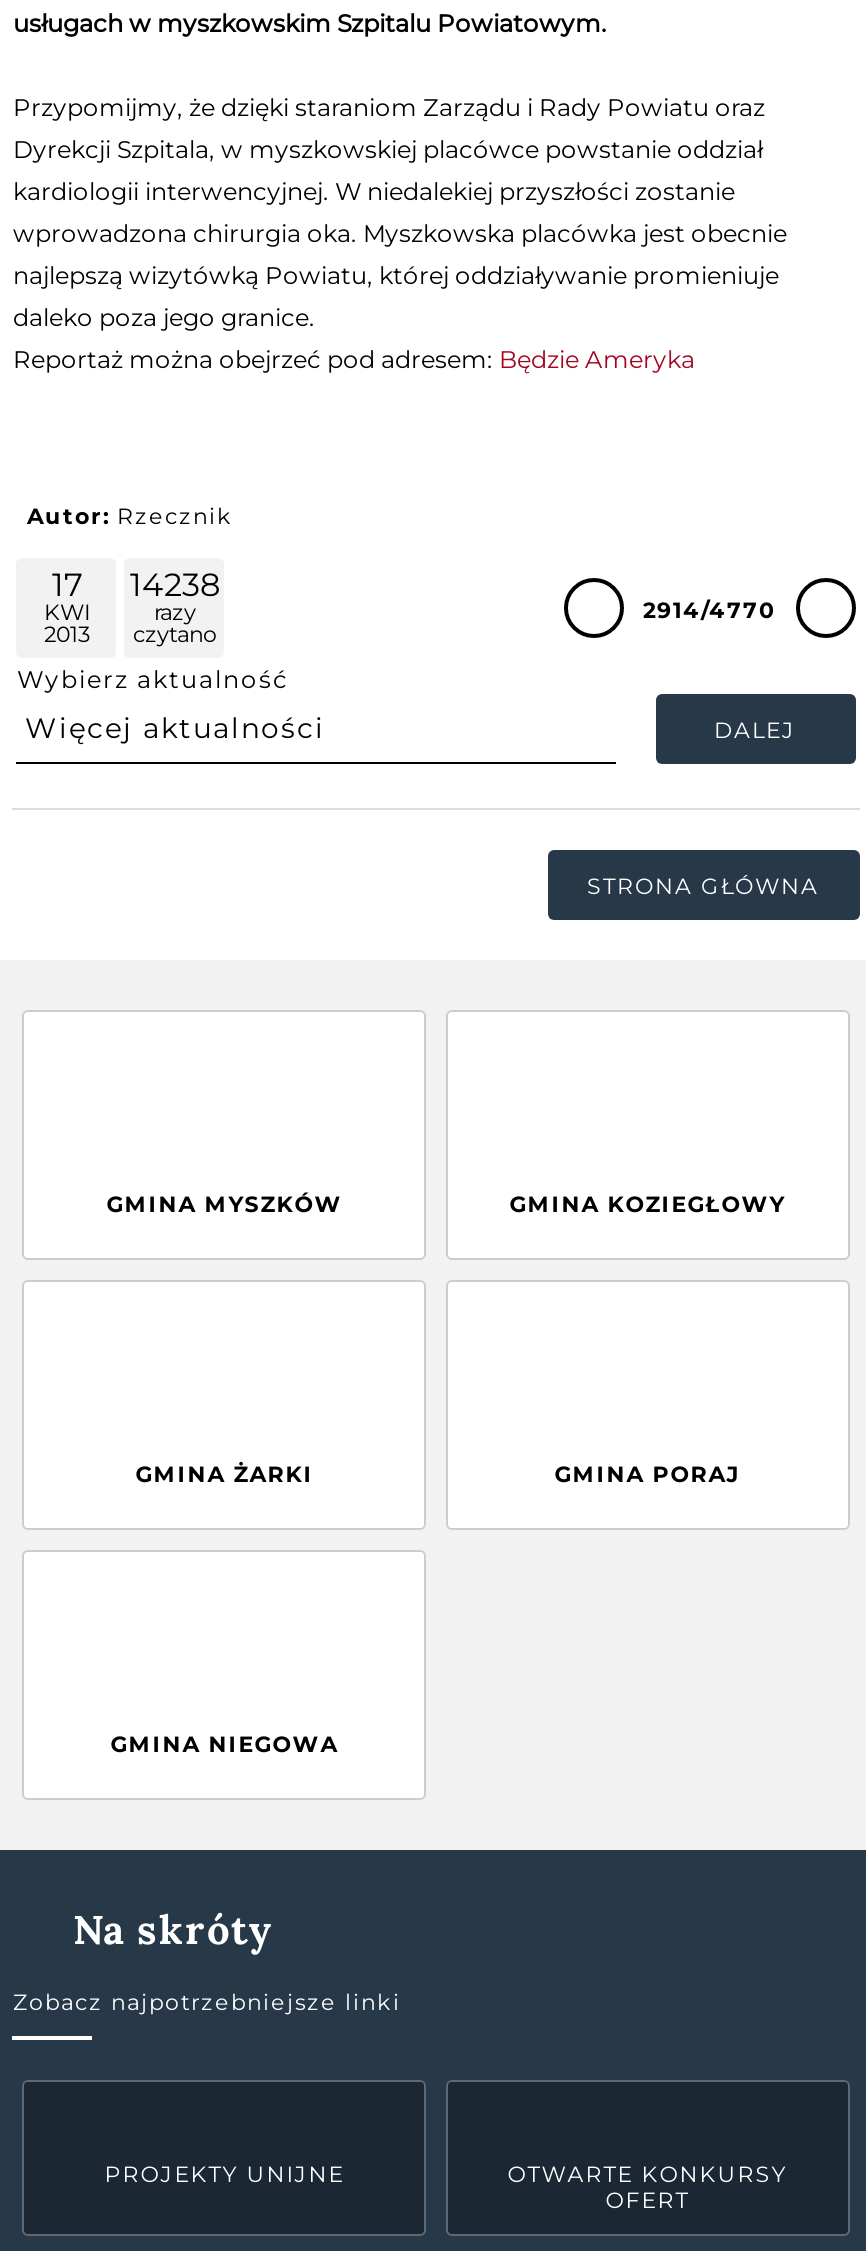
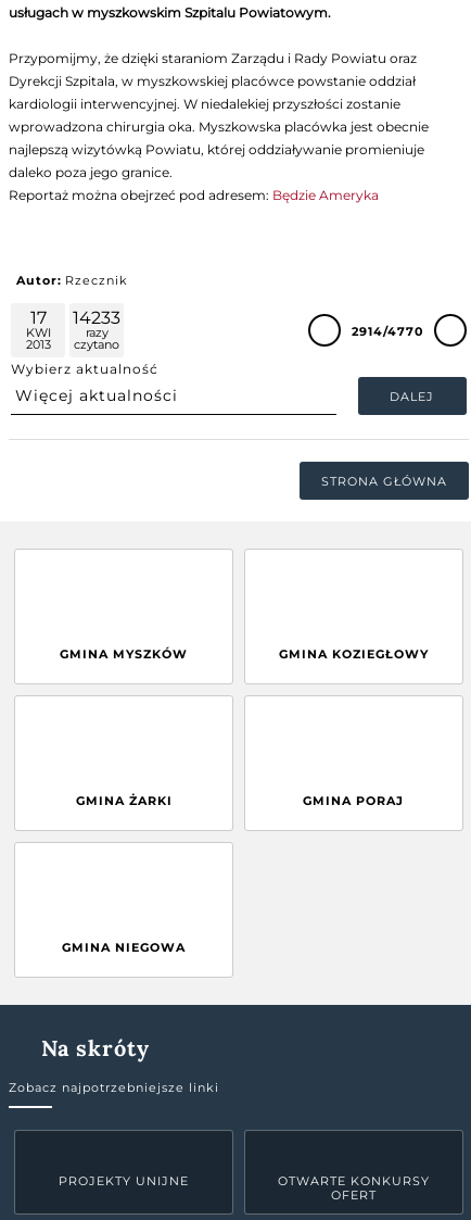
[52,566,220,604] 17 14238 -> [30,307,121,328] 17 14233

